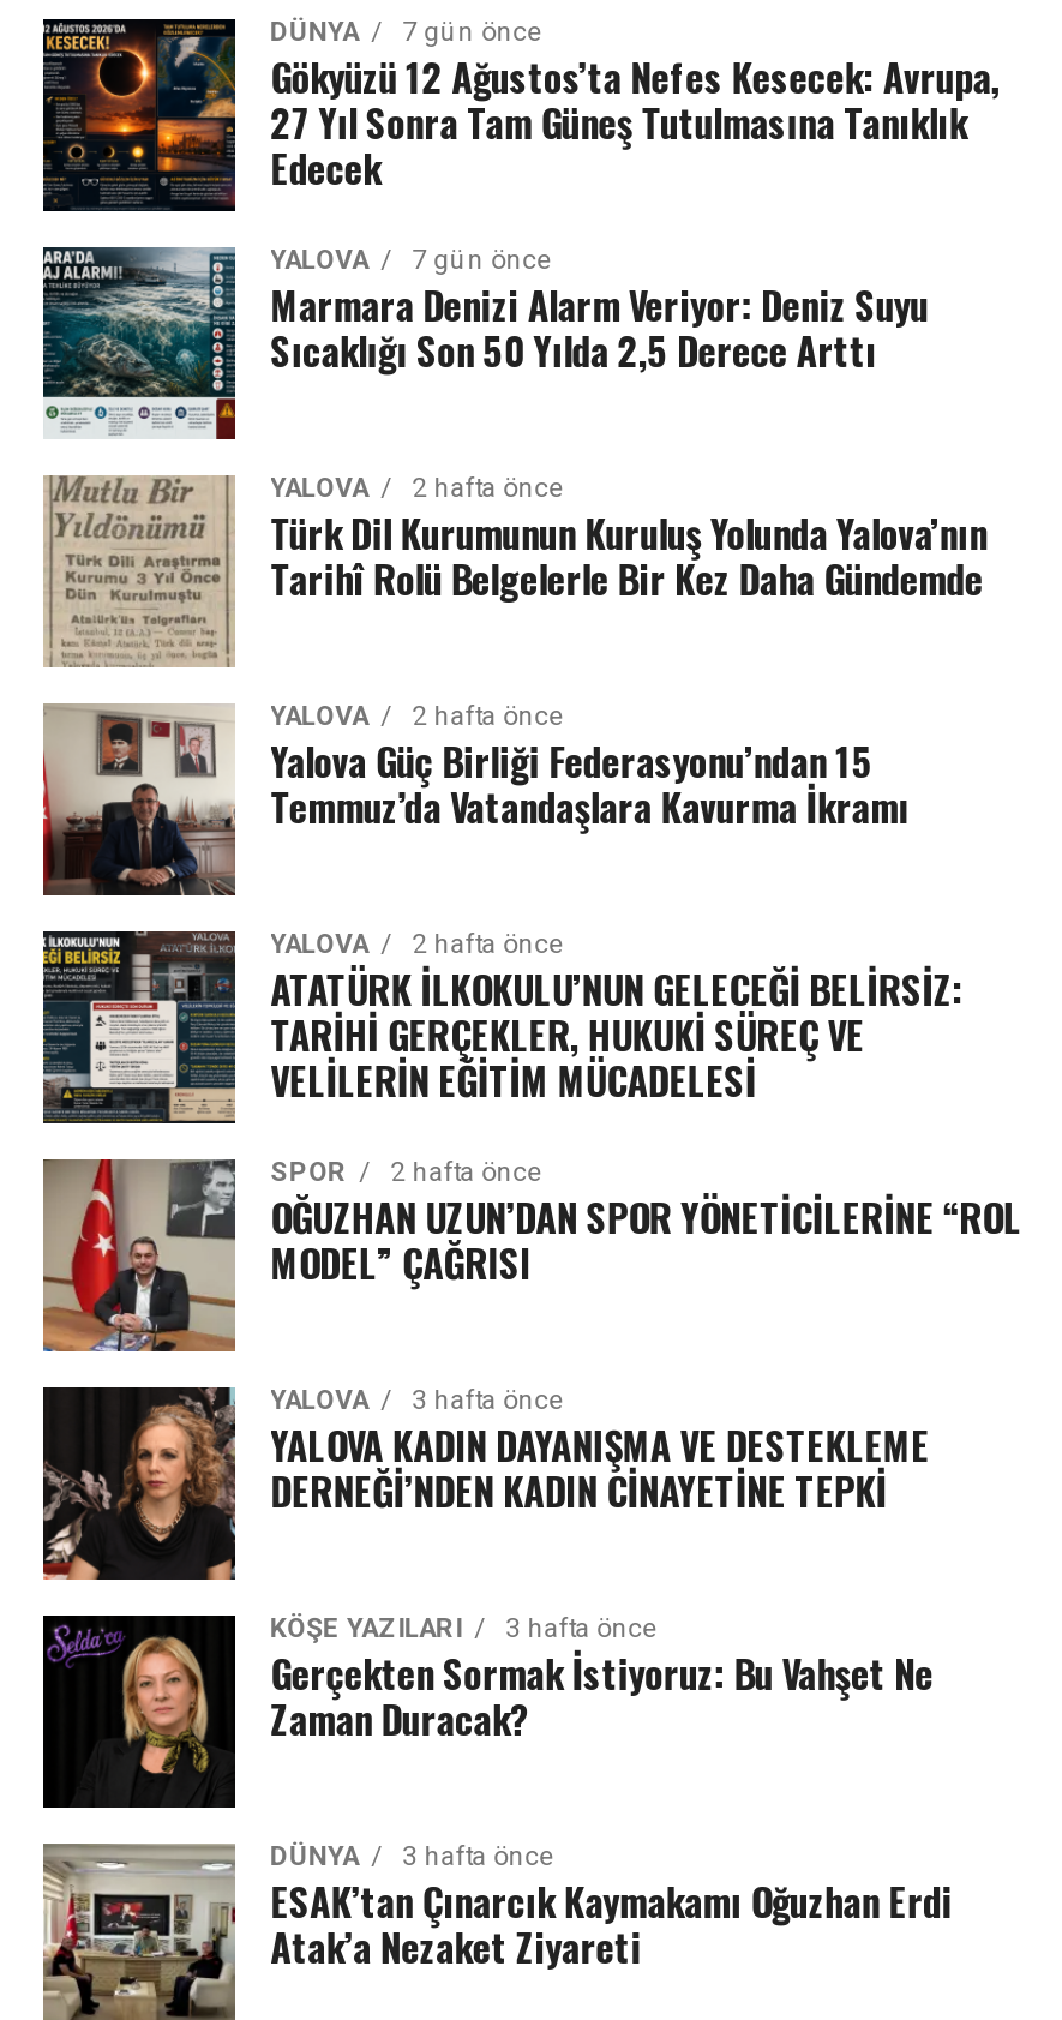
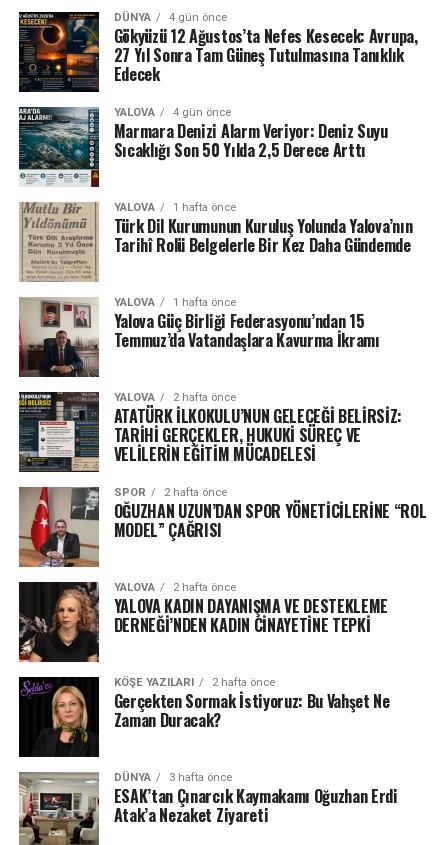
[270,17,542,48] DÜNYA 7 gün önce -> [114,11,227,24] DÜNYA 4 gün önce
[270,245,551,276] YALOVA 7 gün önce -> [114,106,231,119] YALOVA 4 gün önce
[270,473,563,504] YALOVA 2 hafta önce -> [114,201,236,214] YALOVA 1 hafta önce
[270,701,563,732] YALOVA 2 hafta önce -> [114,296,236,309] YALOVA 1 hafta önce
[270,1385,563,1417] YALOVA 3 hafta önce -> [114,581,236,594] YALOVA 2 hafta önce
[270,1613,657,1645] KÖŞE YAZILARI 3 hafta önce -> [114,676,275,689] KÖŞE YAZILARI 2 hafta önce

